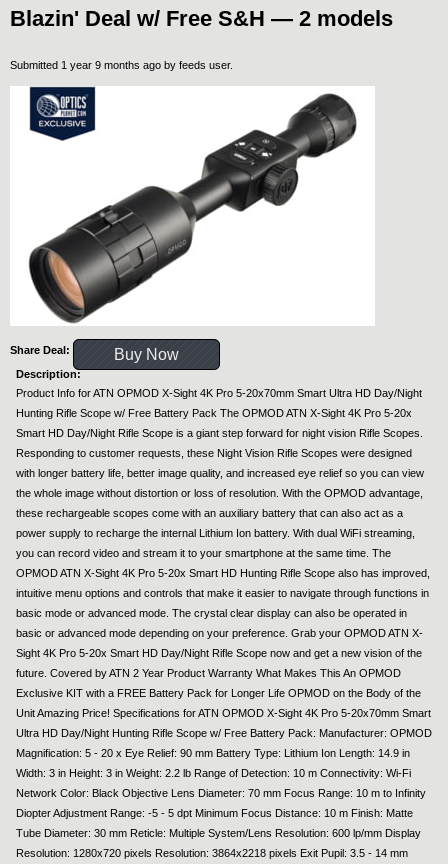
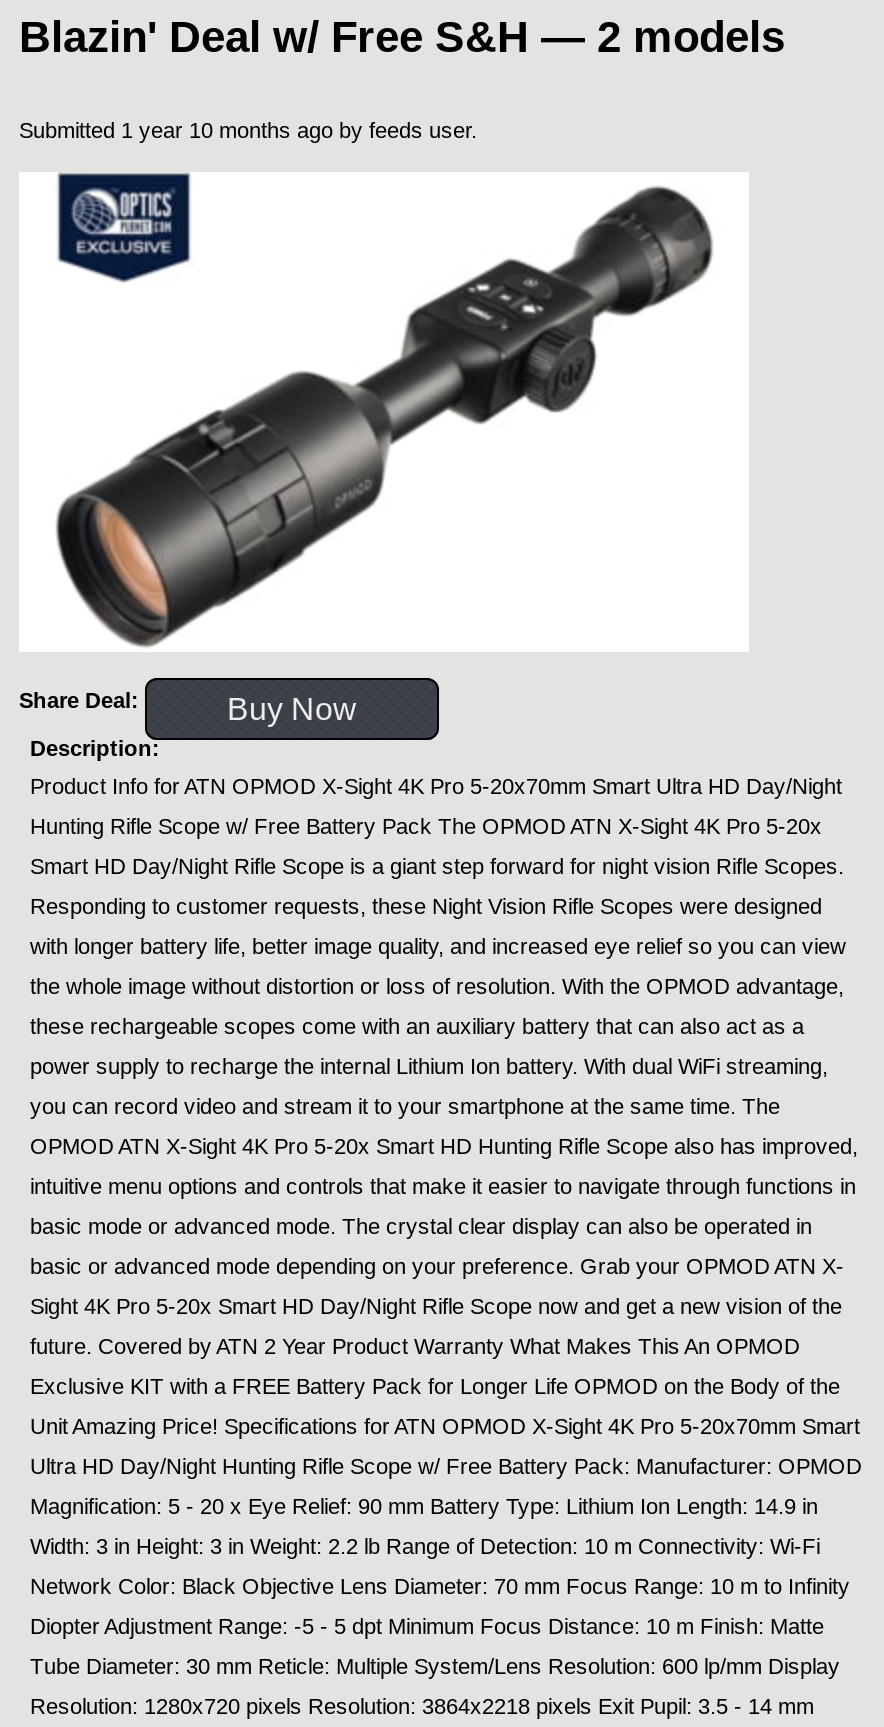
[10,58,233,70] Submitted 1 year 9 months ago by feeds user. -> [19,117,477,141] Submitted 1 year 10 months ago by feeds user.

